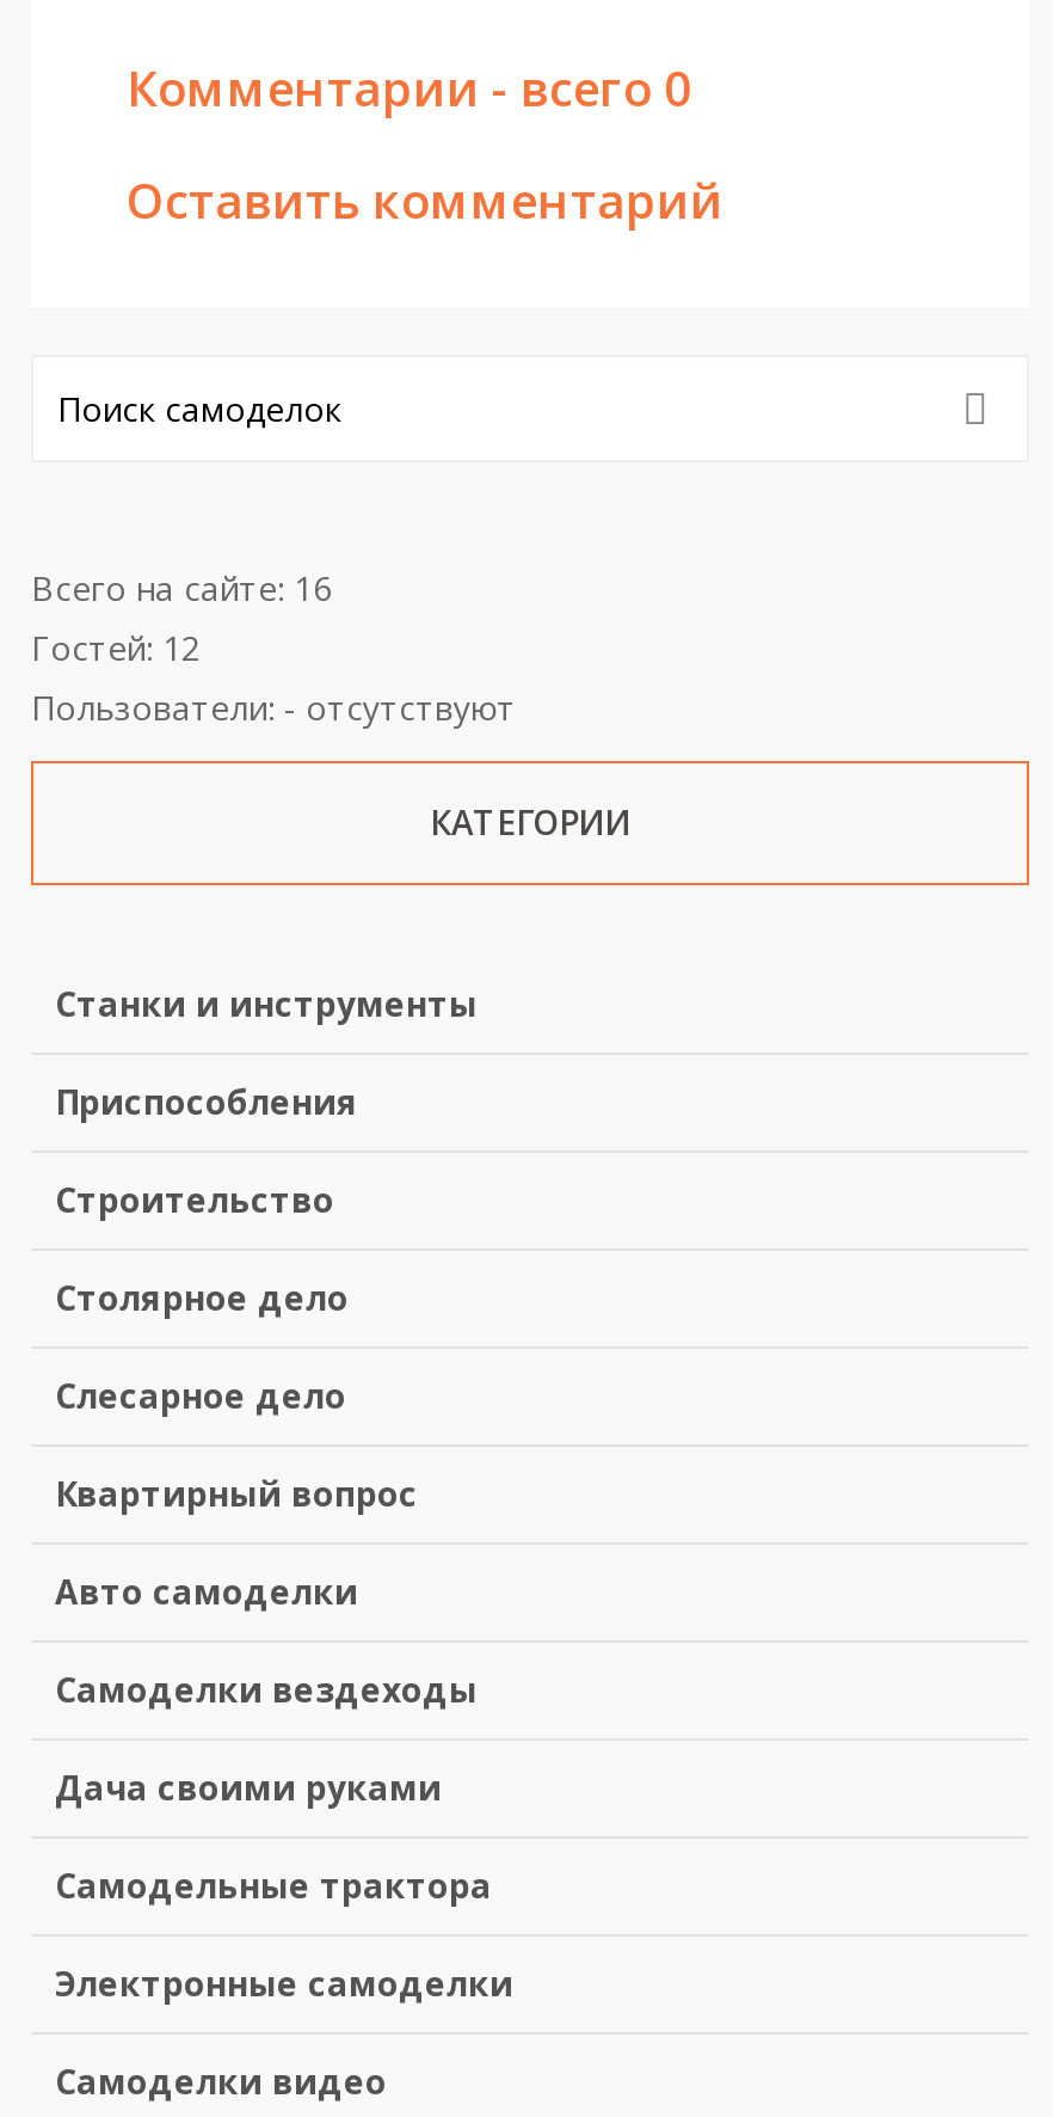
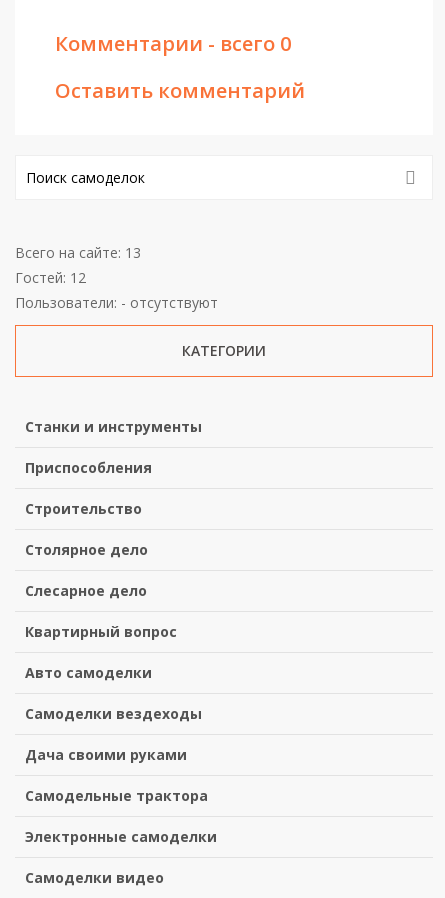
[31,564,332,610] Всего на сайте: 16 -> [15,243,141,262] Всего на сайте: 13

